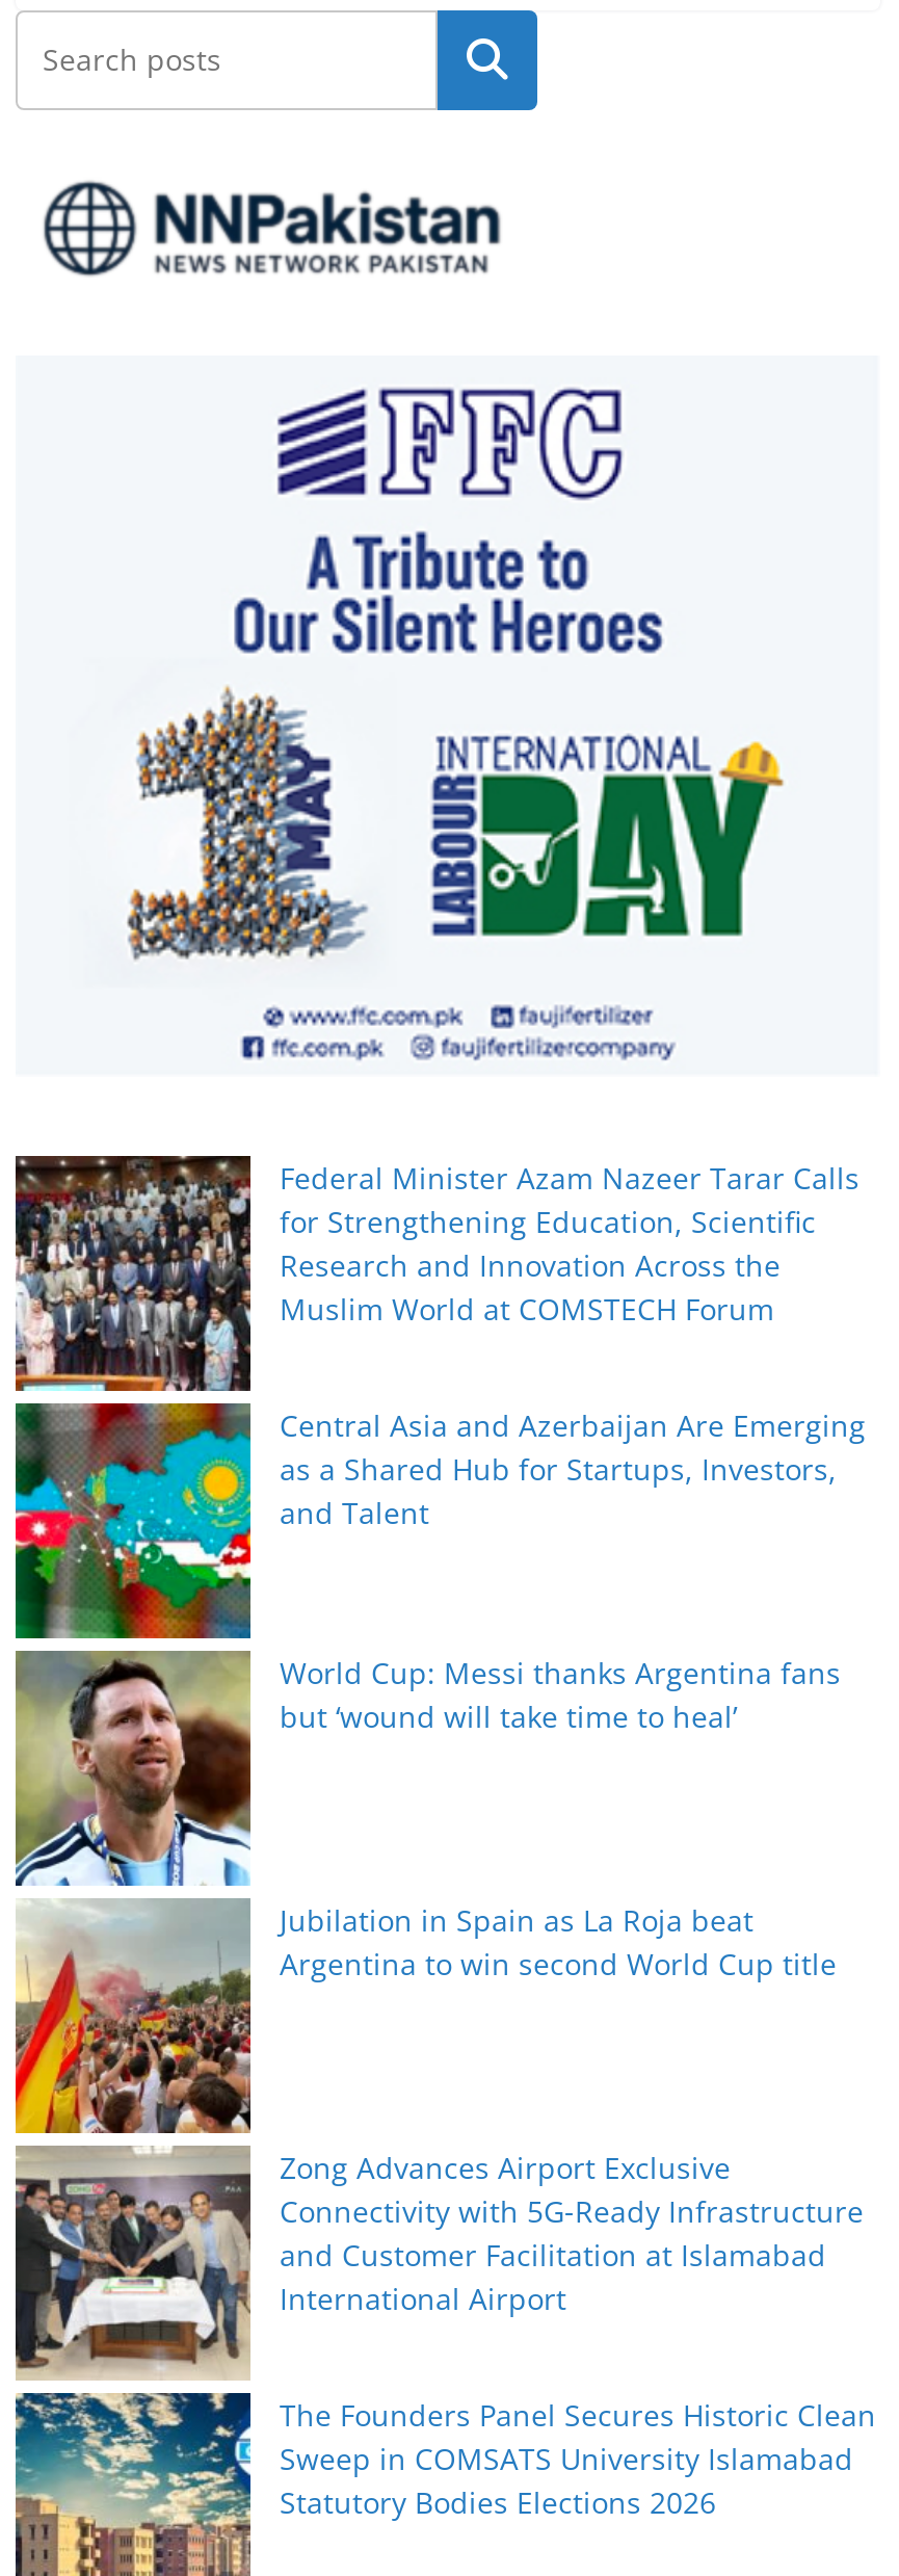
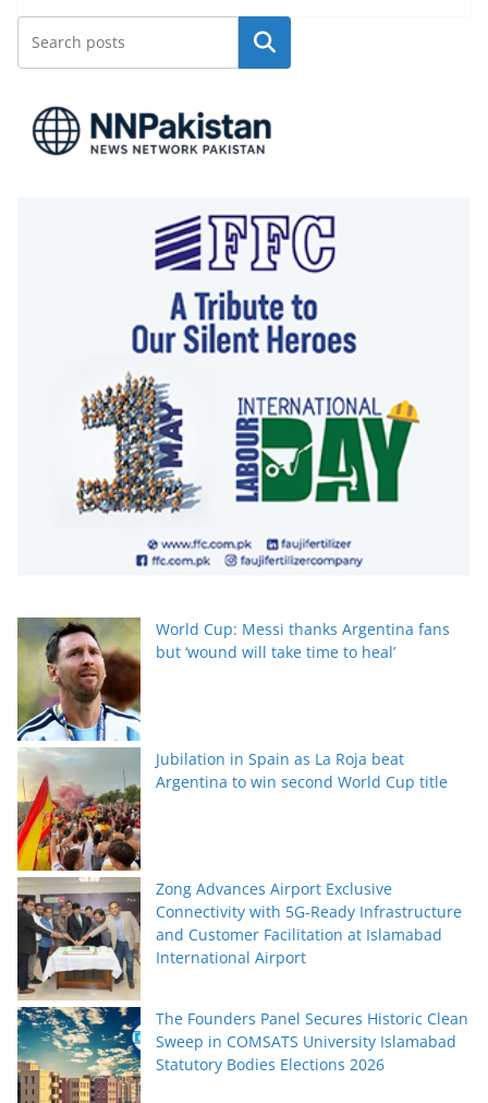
[14,1154,866,1640] [image] | Federal Minister Azam Nazeer Tarar Calls | for Strengthening Education, Scientific | Research and Innovation Across the | Muslim World at COMSTECH Forum | Central Asia and Azerbaijan Are Emerging | as a Shared Hub for Startups, Investors, | and Talent -> none

